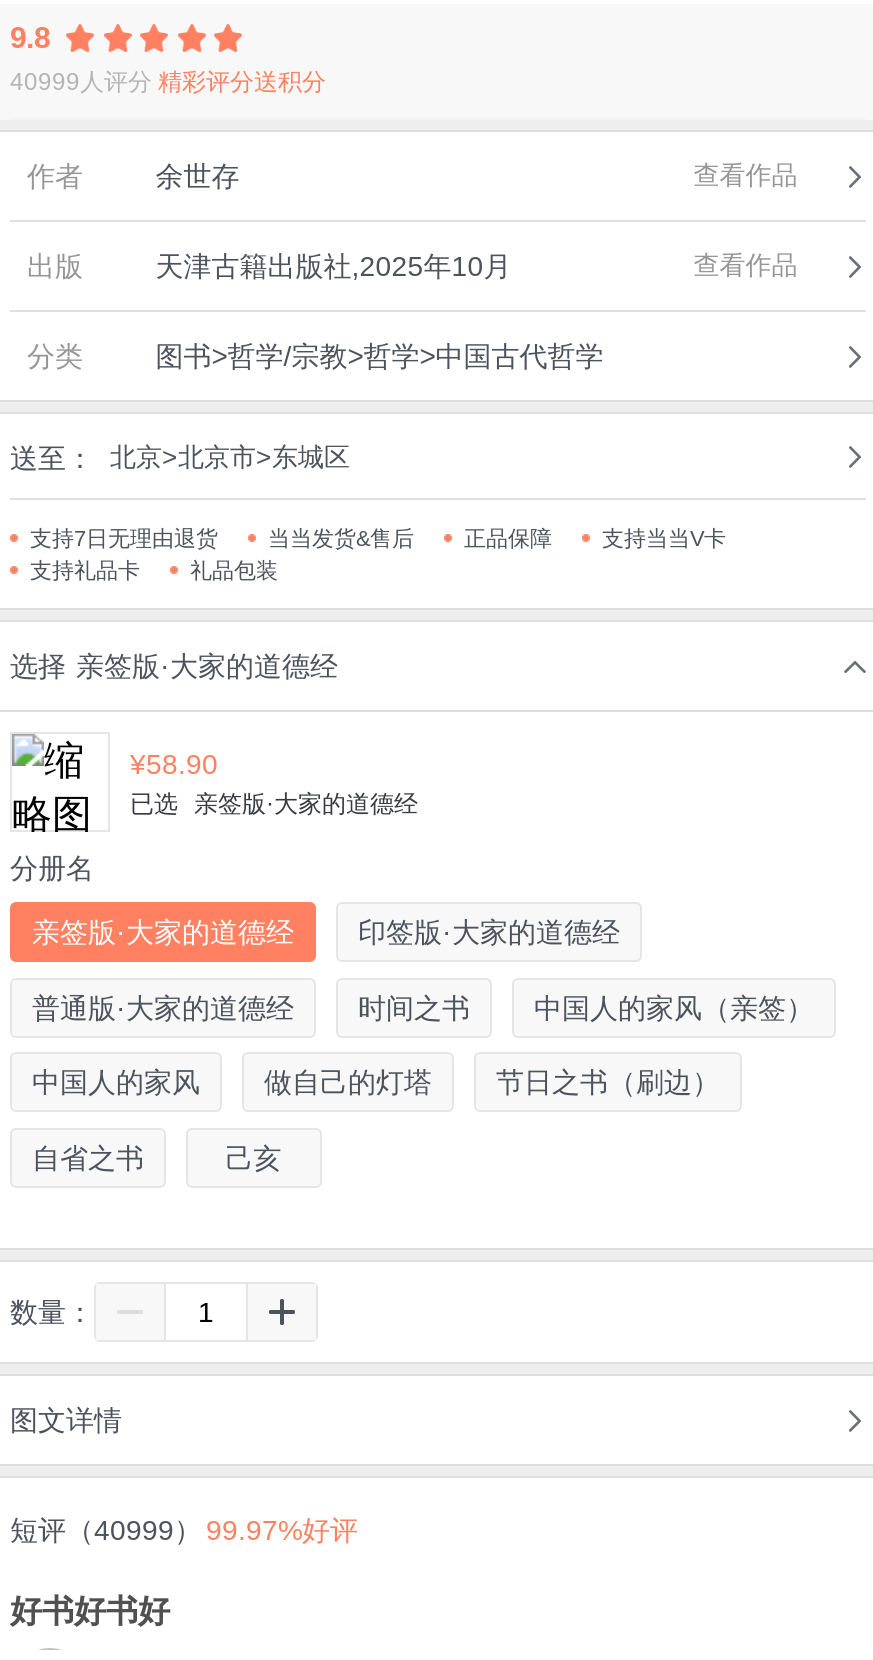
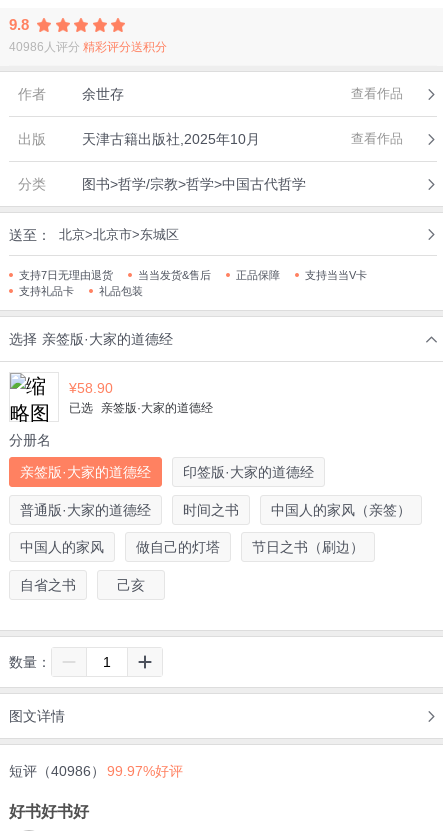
[10,67,326,95] 40999人评分 精彩评分送积分 -> [9,39,167,53] 40986人评分 精彩评分送积分
[10,1513,358,1545] 短评（40999） 99.97%好评 -> [9,762,183,778] 短评（40986） 99.97%好评

